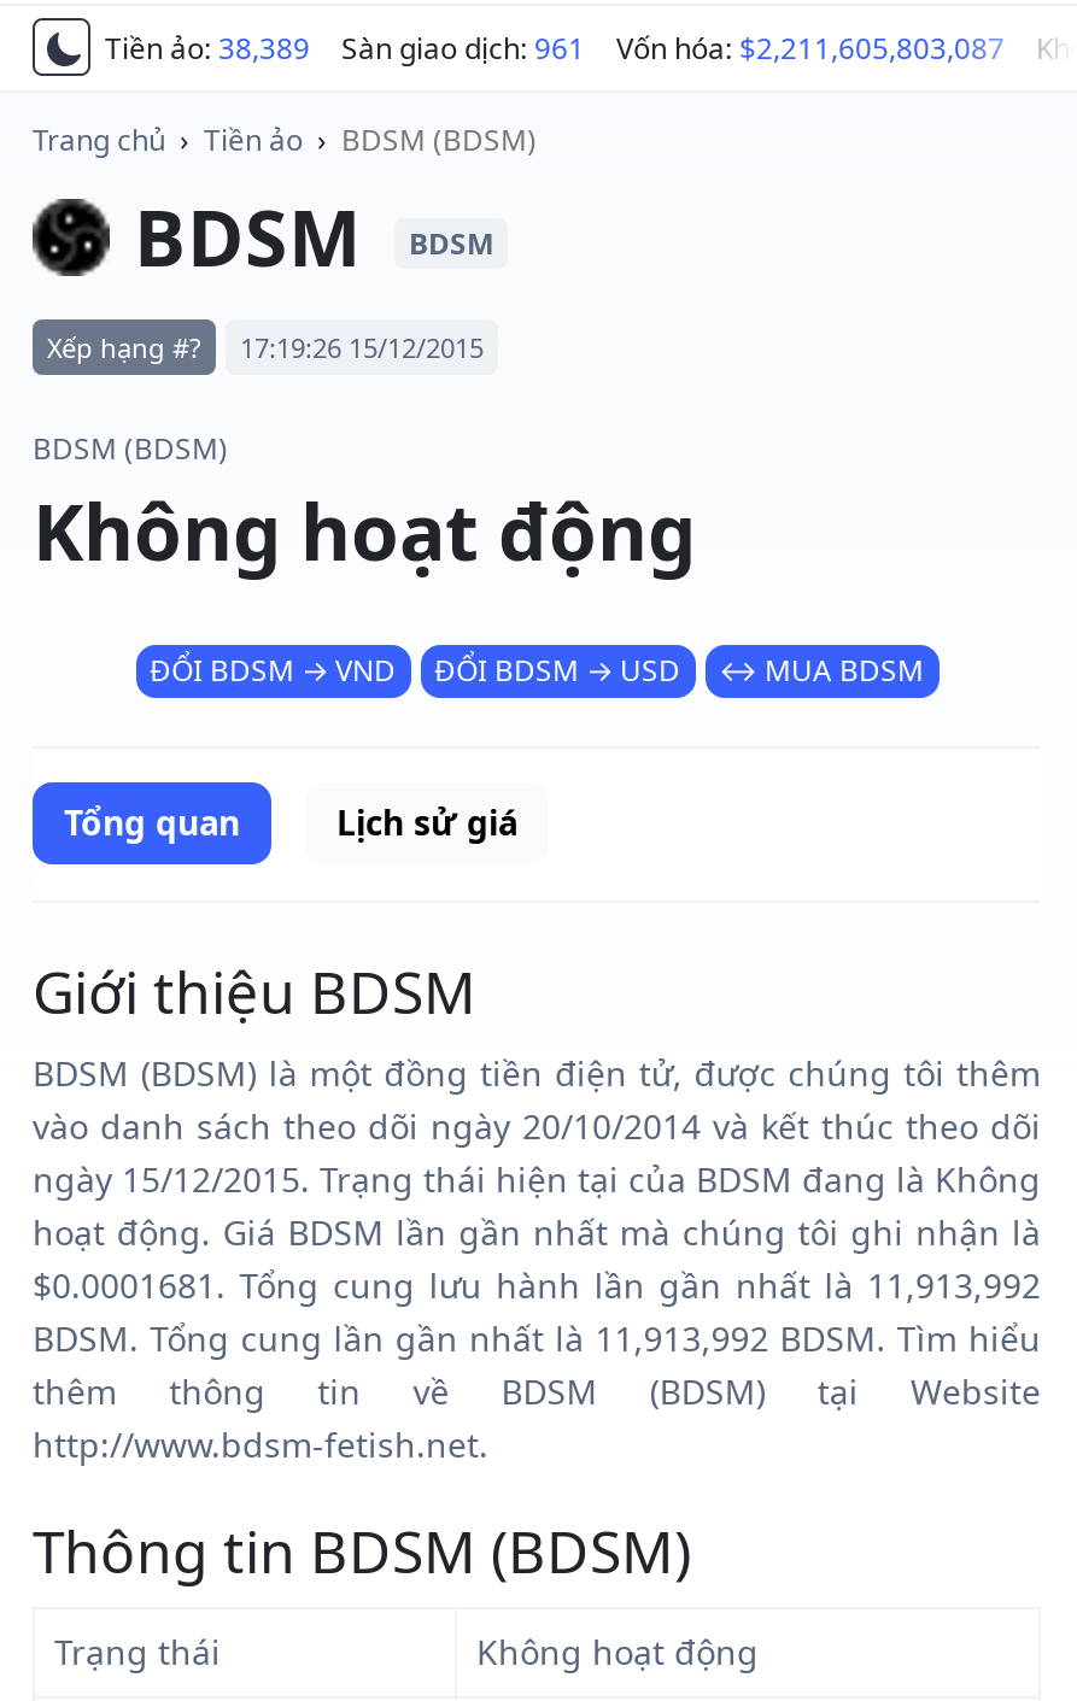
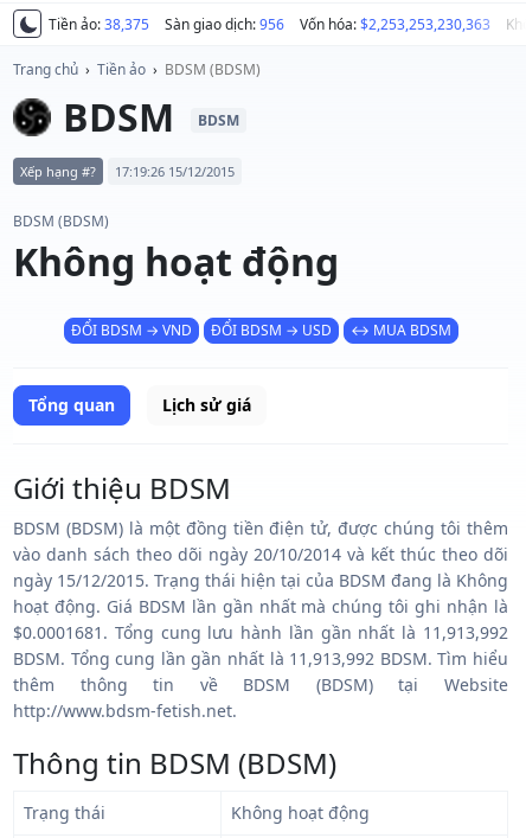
[105,28,310,69] Tiền ảo: 38,389 -> [49,14,149,34] Tiền ảo: 38,375
[341,28,585,69] Sàn giao dịch: 961 -> [165,14,284,34] Sàn giao dịch: 956
[616,28,1005,69] Vốn hóa: $2,211,605,803,087 -> [300,14,490,34] Vốn hóa: $2,253,253,230,363

